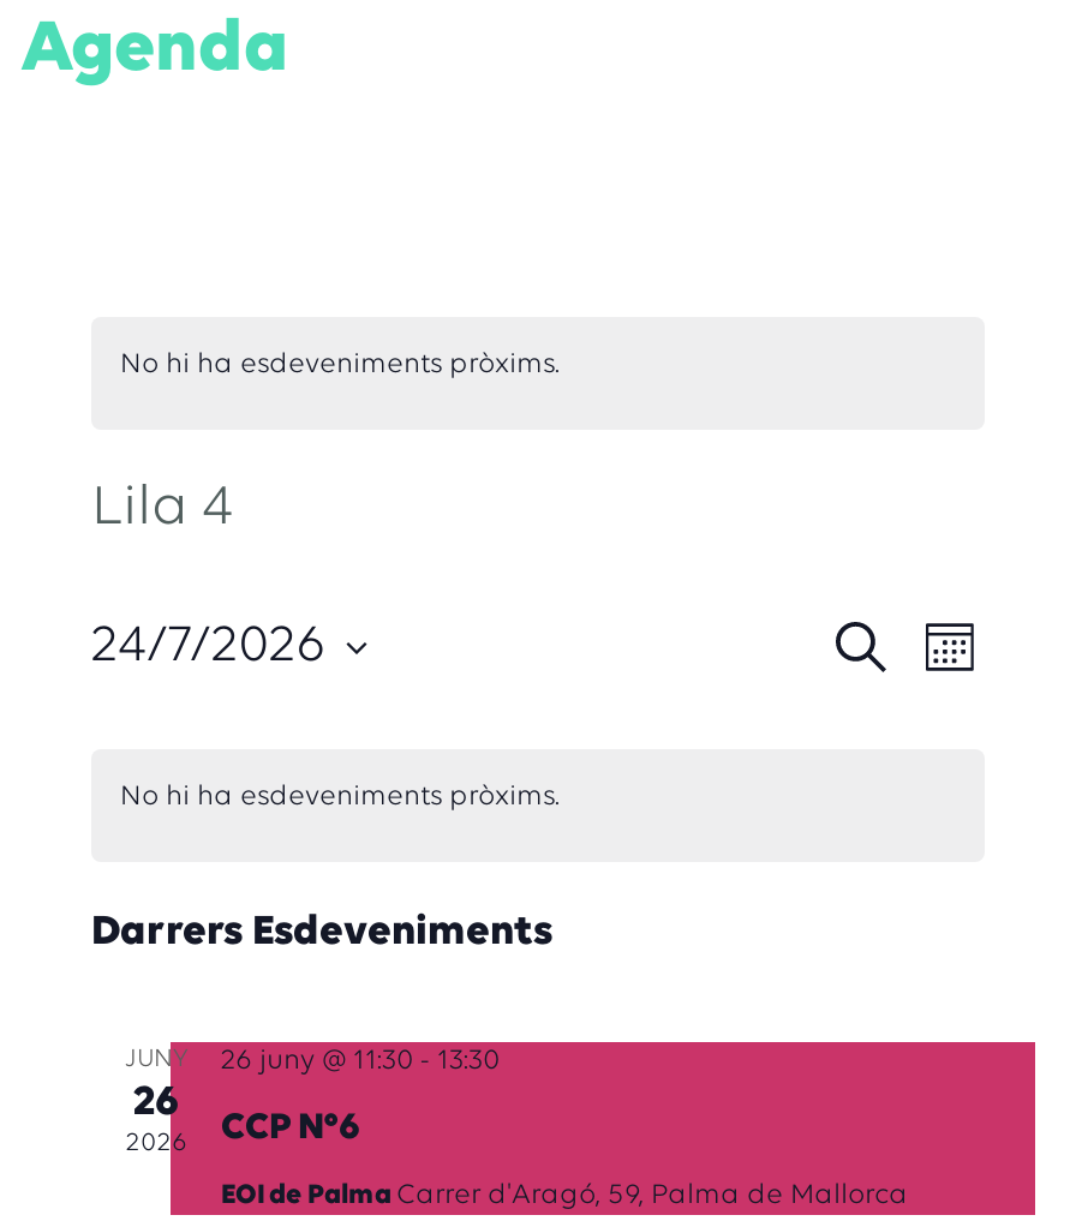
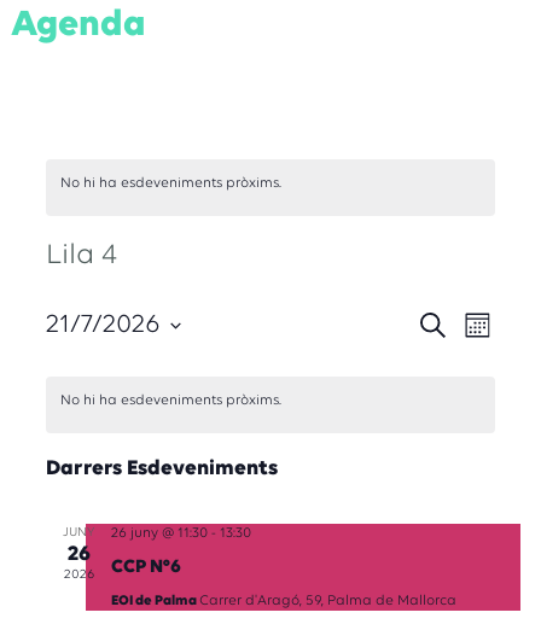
[91,620,327,675] 24/7/2026 -> [46,311,161,339] 21/7/2026

